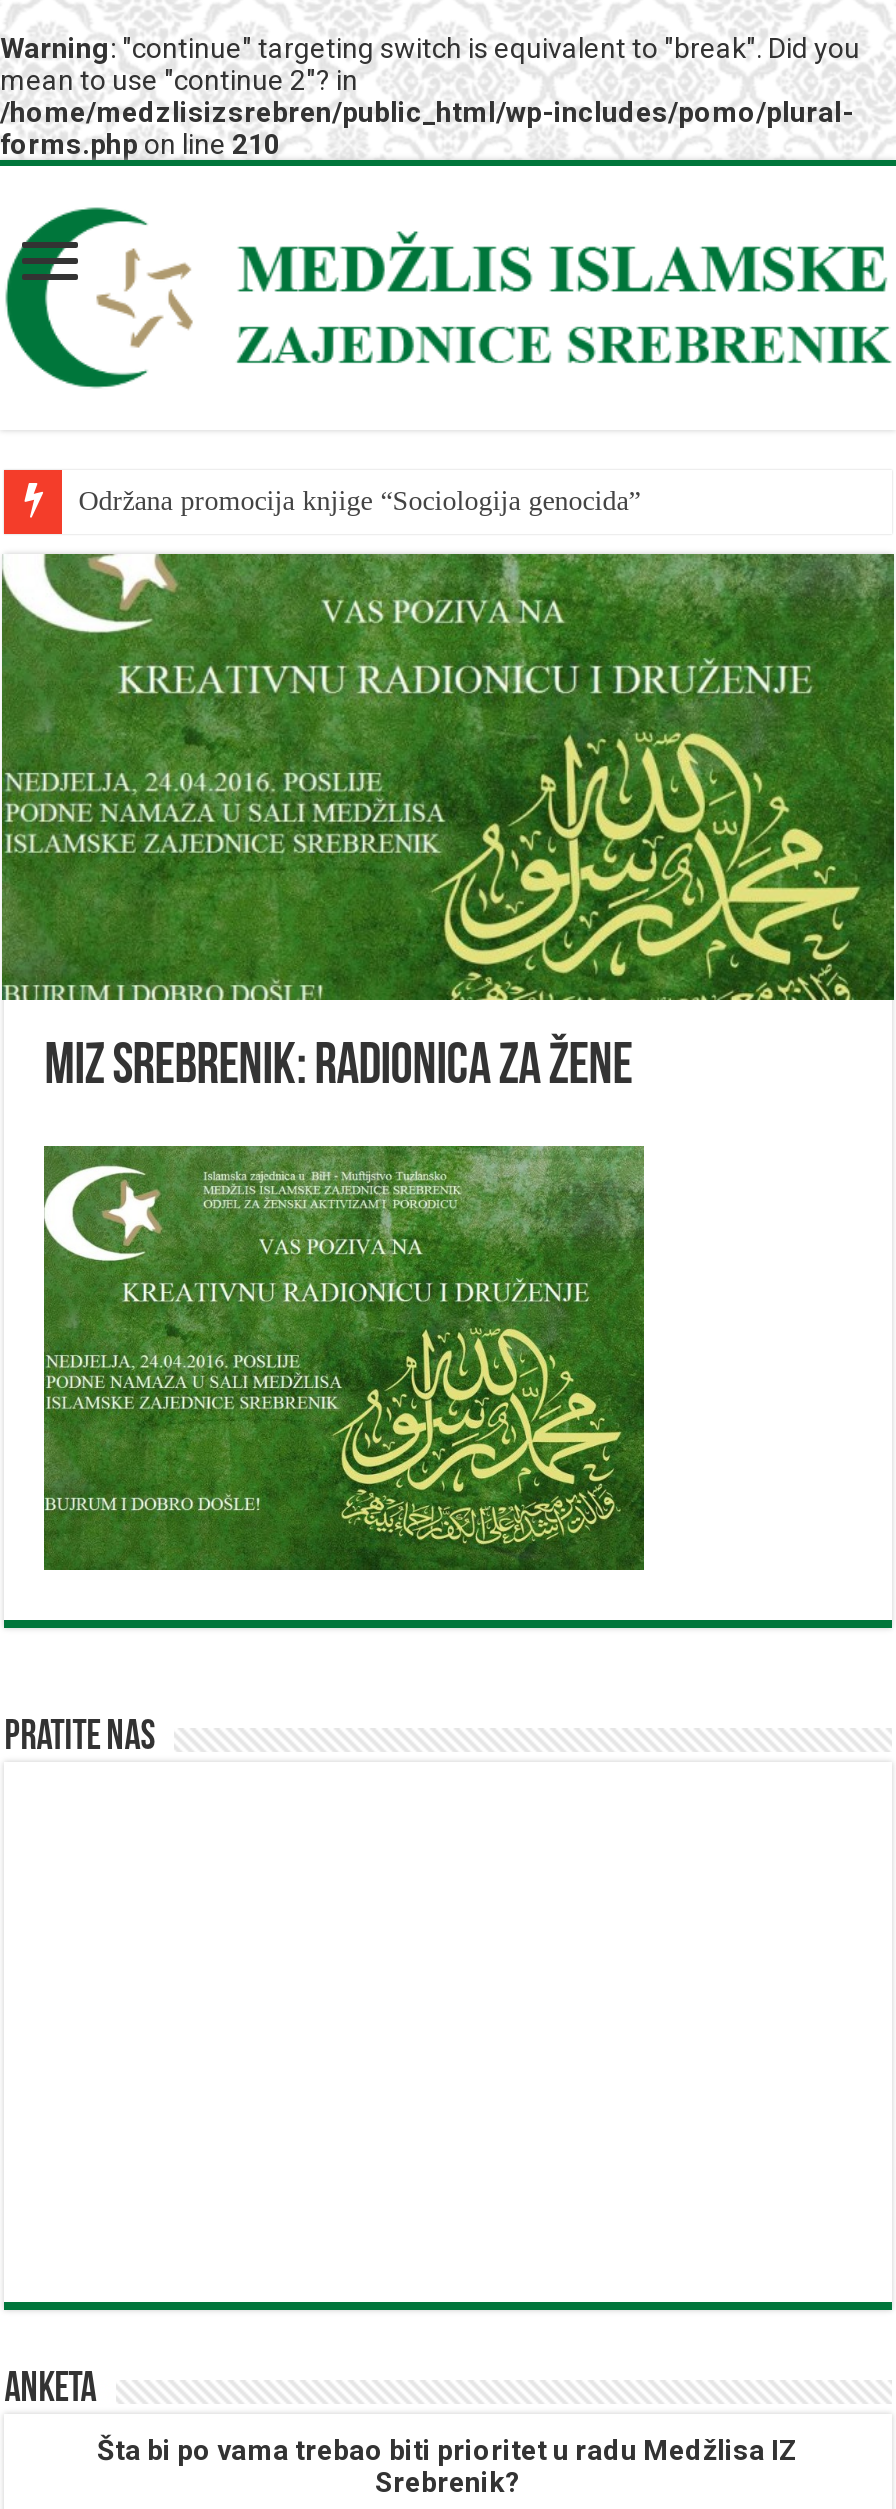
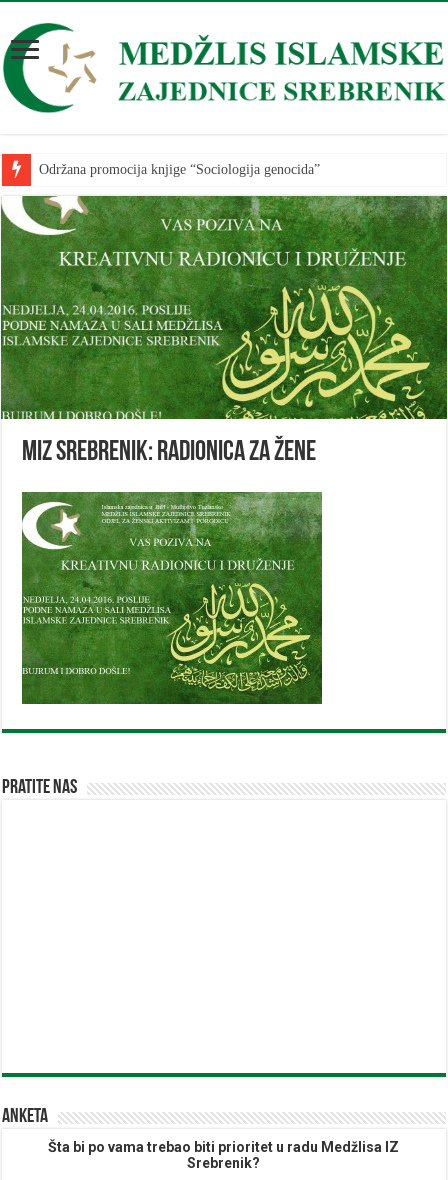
[0,32,860,160] Warning: "continue" targeting switch is equivalent to "break". Did you | mean to use "continue 2"? in | /home/medzlisizsrebren/public_html/wp-includes/pomo/plural- | forms.php on line 210 -> none

